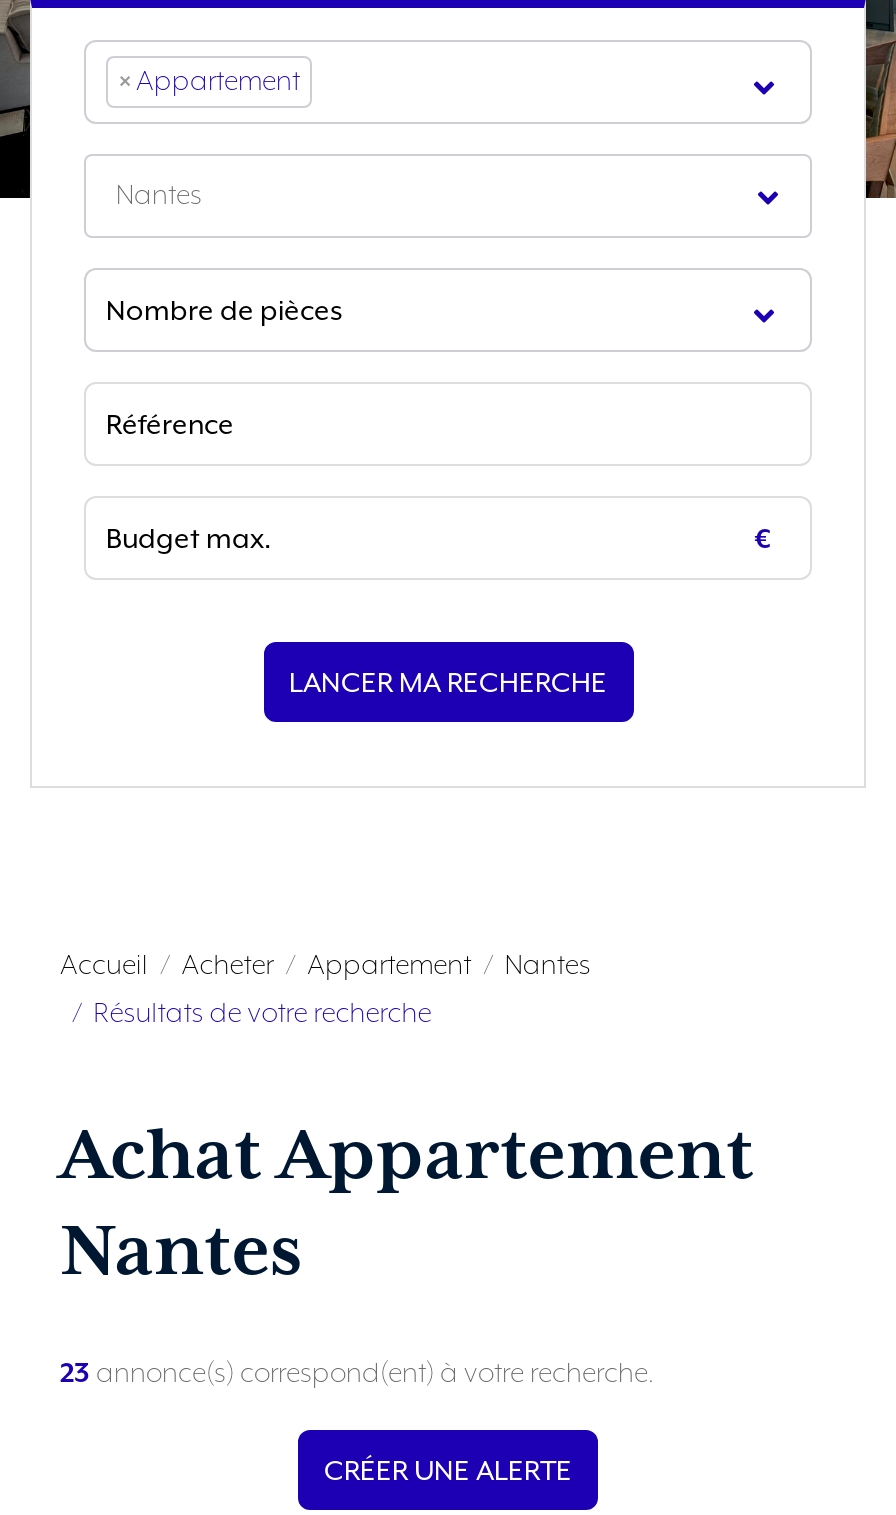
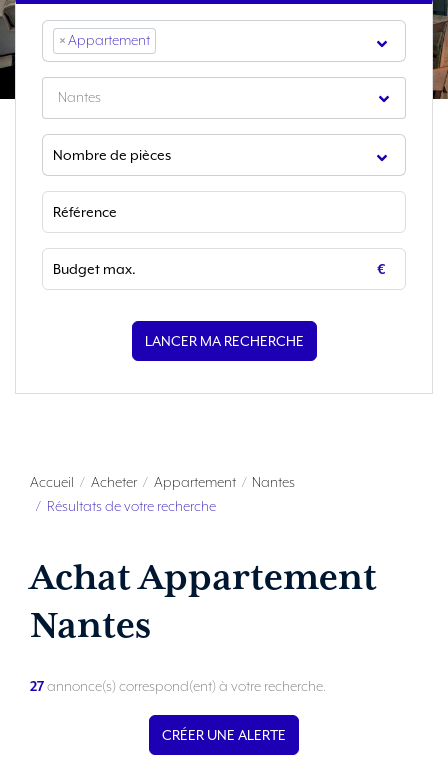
[60,1358,654,1390] 23 annonce(s) correspond(ent) à votre recherche. -> [30,679,326,695] 27 annonce(s) correspond(ent) à votre recherche.

